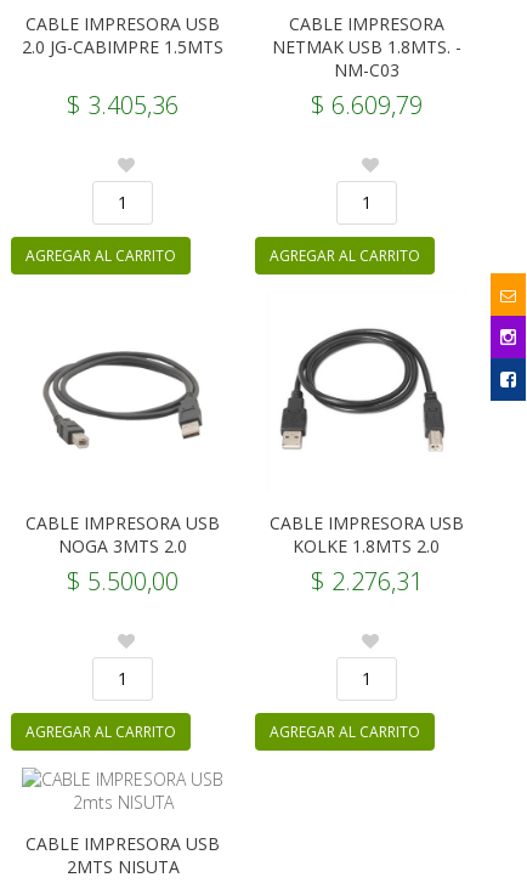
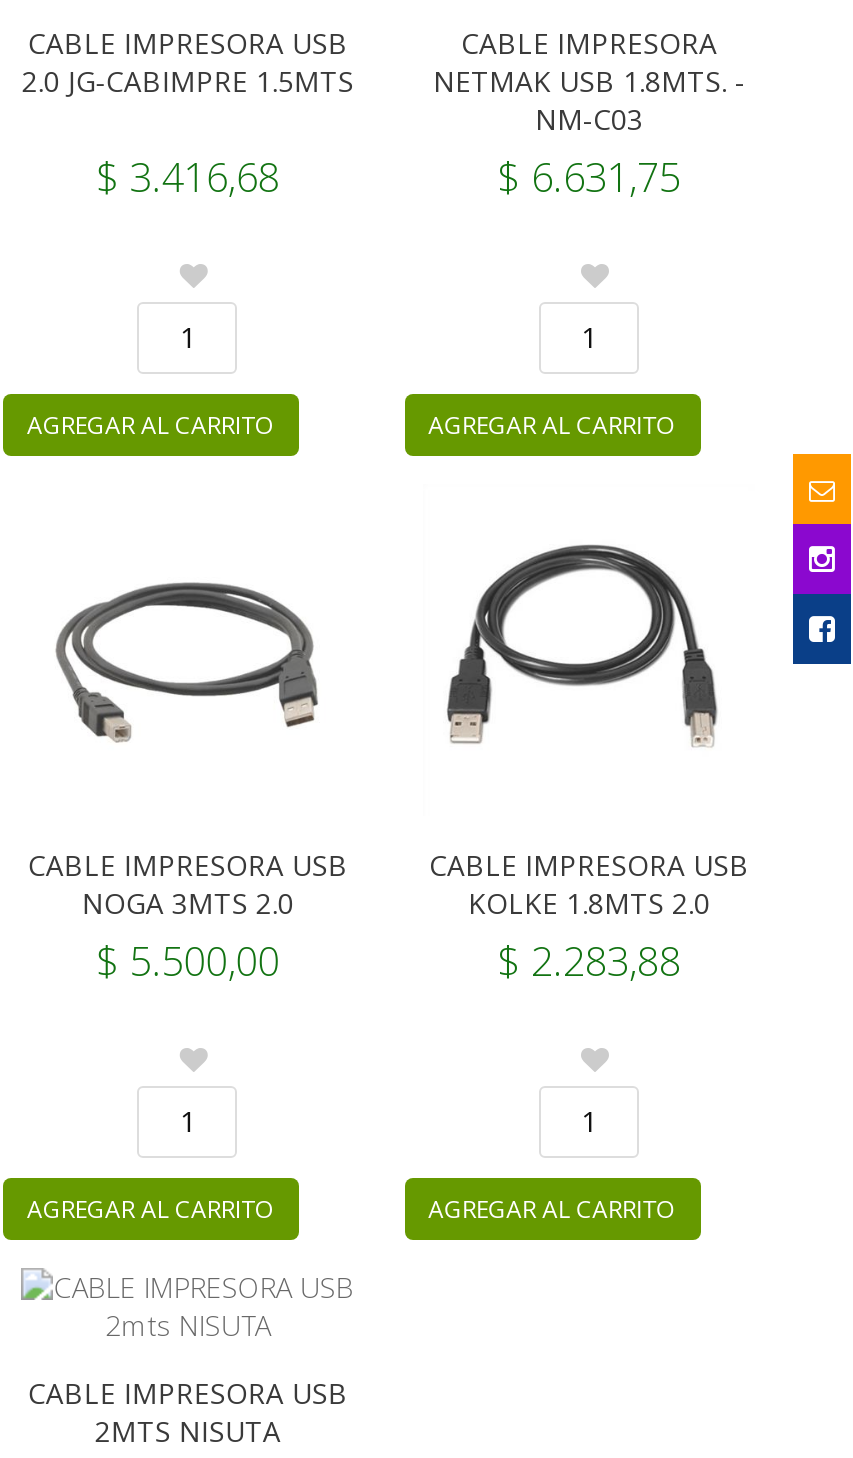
[67,89,179,121] $ 3.405,36 -> [96,150,280,204] $ 3.416,68
[311,89,422,121] $ 6.609,79 -> [497,150,681,204] $ 6.631,75
[311,565,422,598] $ 2.276,31 -> [497,934,681,988] $ 2.283,88

